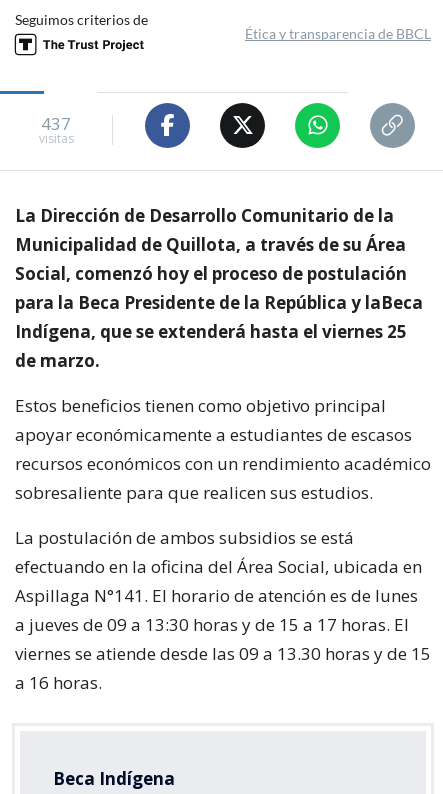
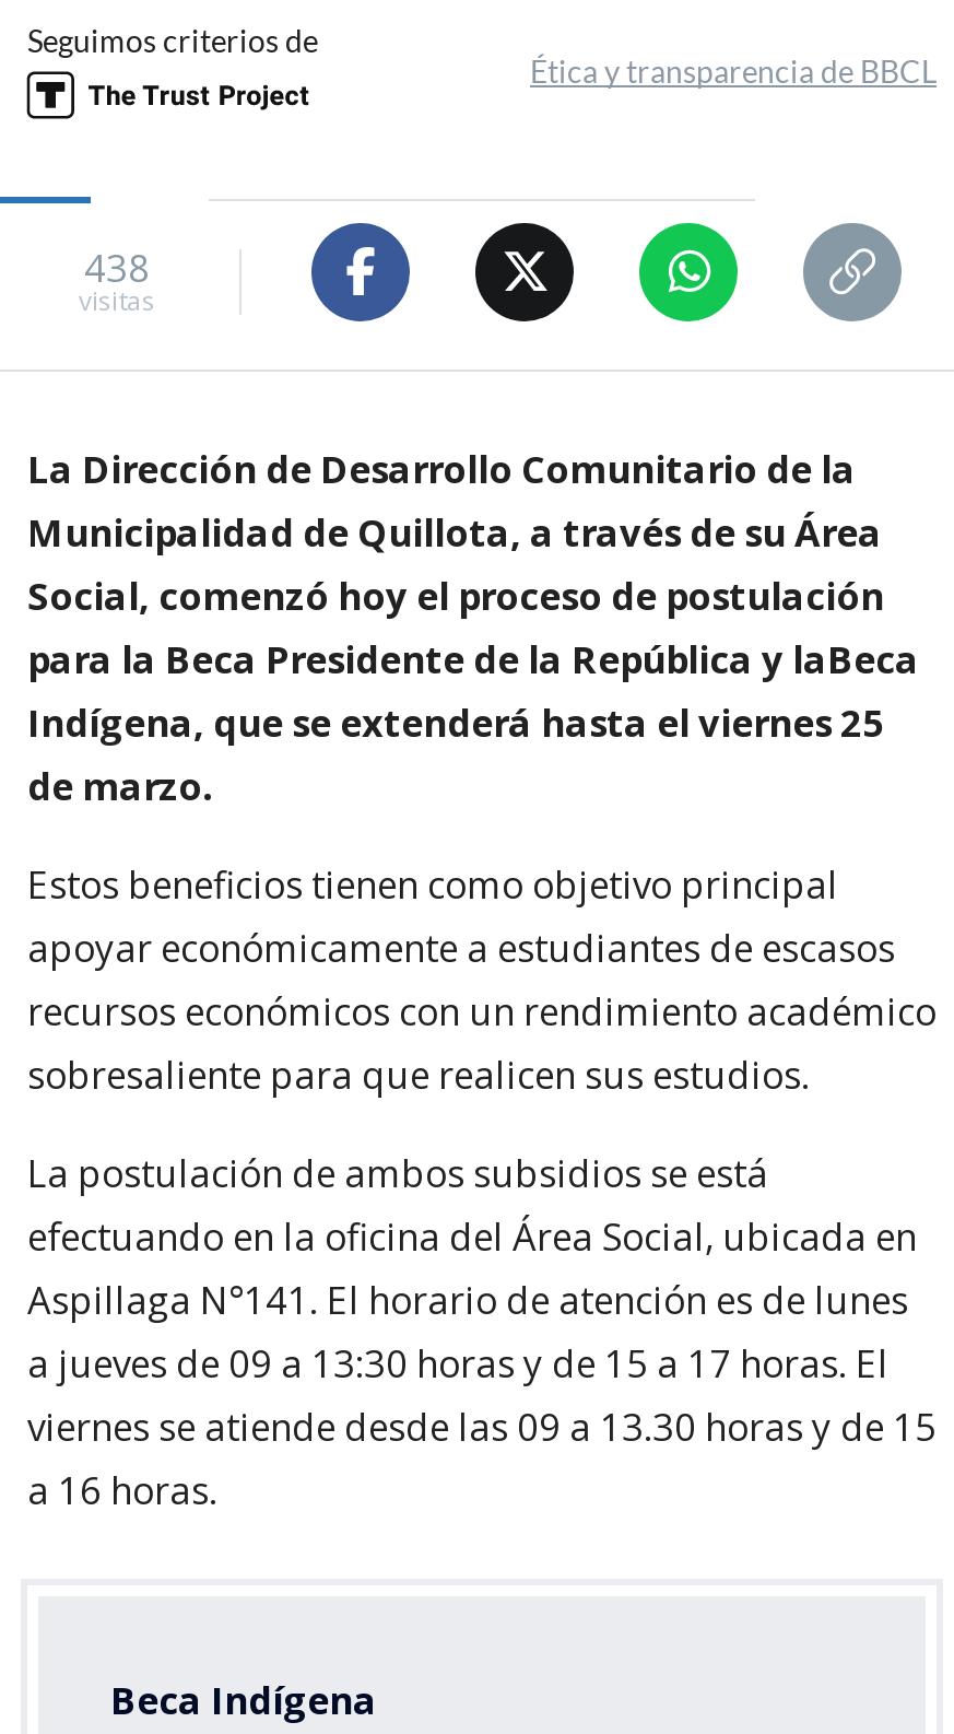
[41,112,71,135] 437 -> [84,243,150,294] 438

